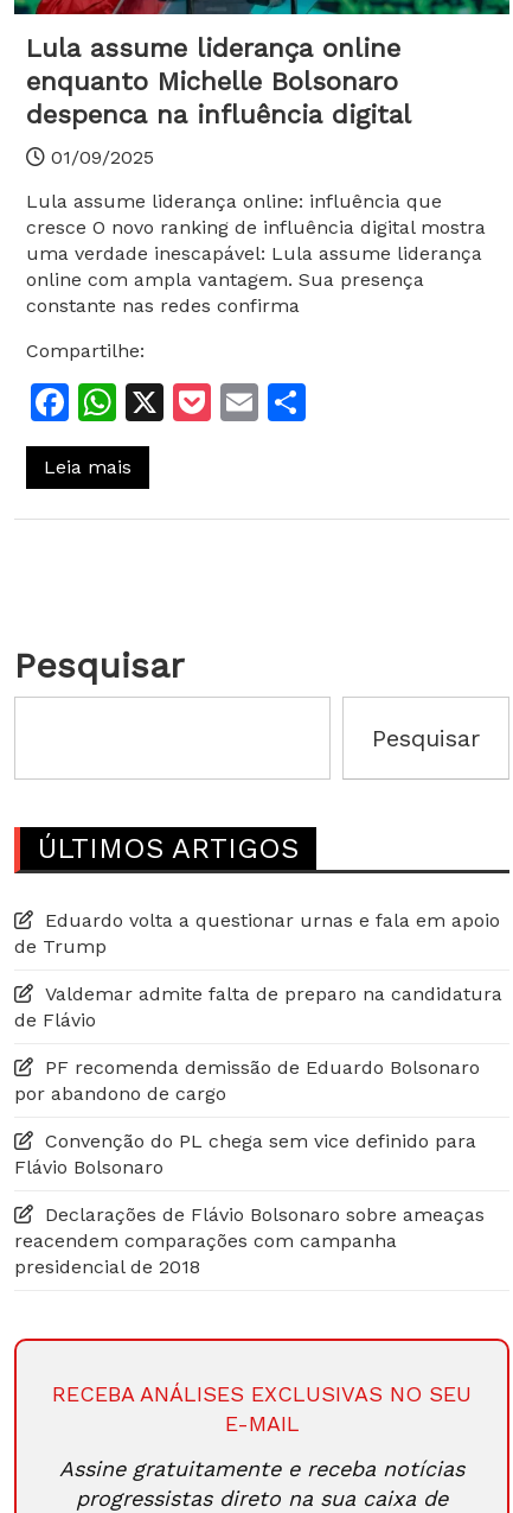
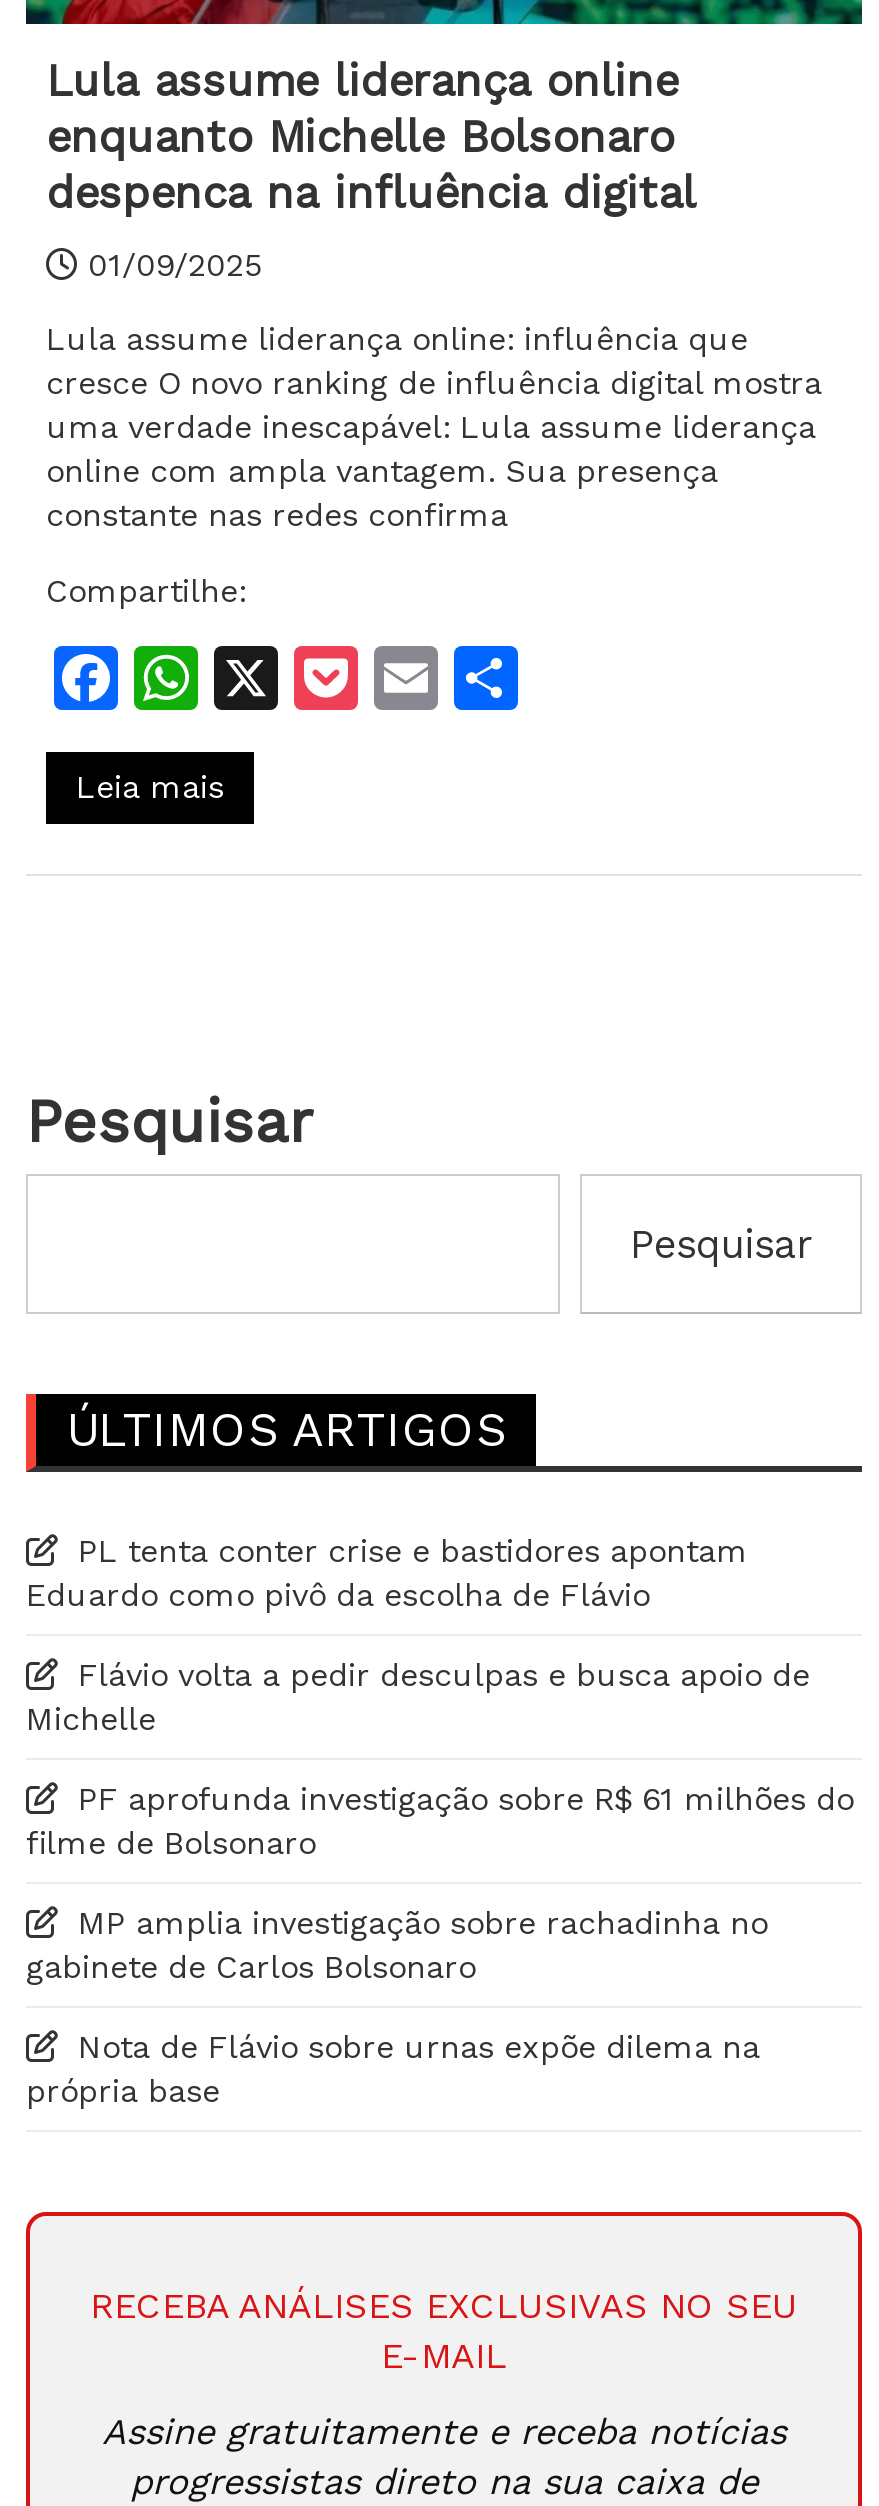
[14,909,500,957] Eduardo volta a questionar urnas e fala em apoio | de Trump -> [26,1532,748,1614] PL tenta conter crise e bastidores apontam | Eduardo como pivô da escolha de Flávio
[14,982,502,1031] Valdemar admite falta de preparo na candidatura | de Flávio -> [26,1656,810,1738] Flávio volta a pedir desculpas e busca apoio de | Michelle
[14,1056,480,1105] PF recomenda demissão de Eduardo Bolsonaro | por abandono de cargo -> [26,1780,854,1862] PF aprofunda investigação sobre R$ 61 milhões do | filme de Bolsonaro
[14,1129,476,1178] Convenção do PL chega sem vice definido para | Flávio Bolsonaro -> [26,1904,768,1986] MP amplia investigação sobre rachadinha no | gabinete de Carlos Bolsonaro
[14,1203,485,1278] Declarações de Flávio Bolsonaro sobre ameaças | reacendem comparações com campanha | presidencial de 2018 -> [26,2028,760,2110] Nota de Flávio sobre urnas expõe dilema na | própria base

